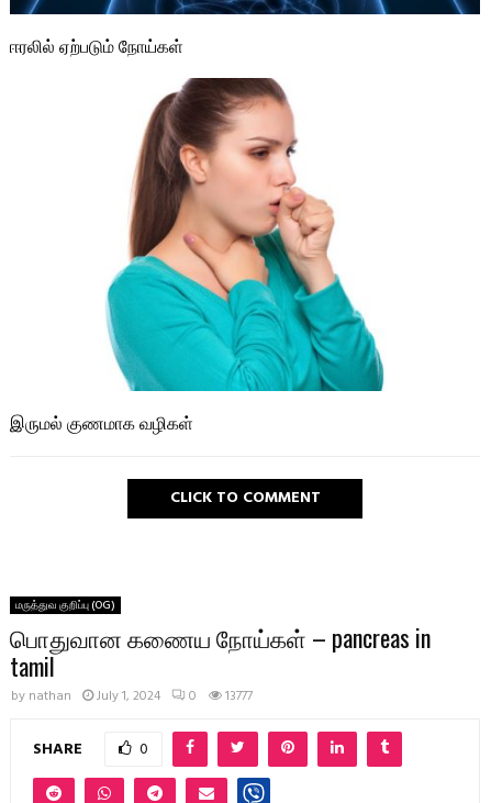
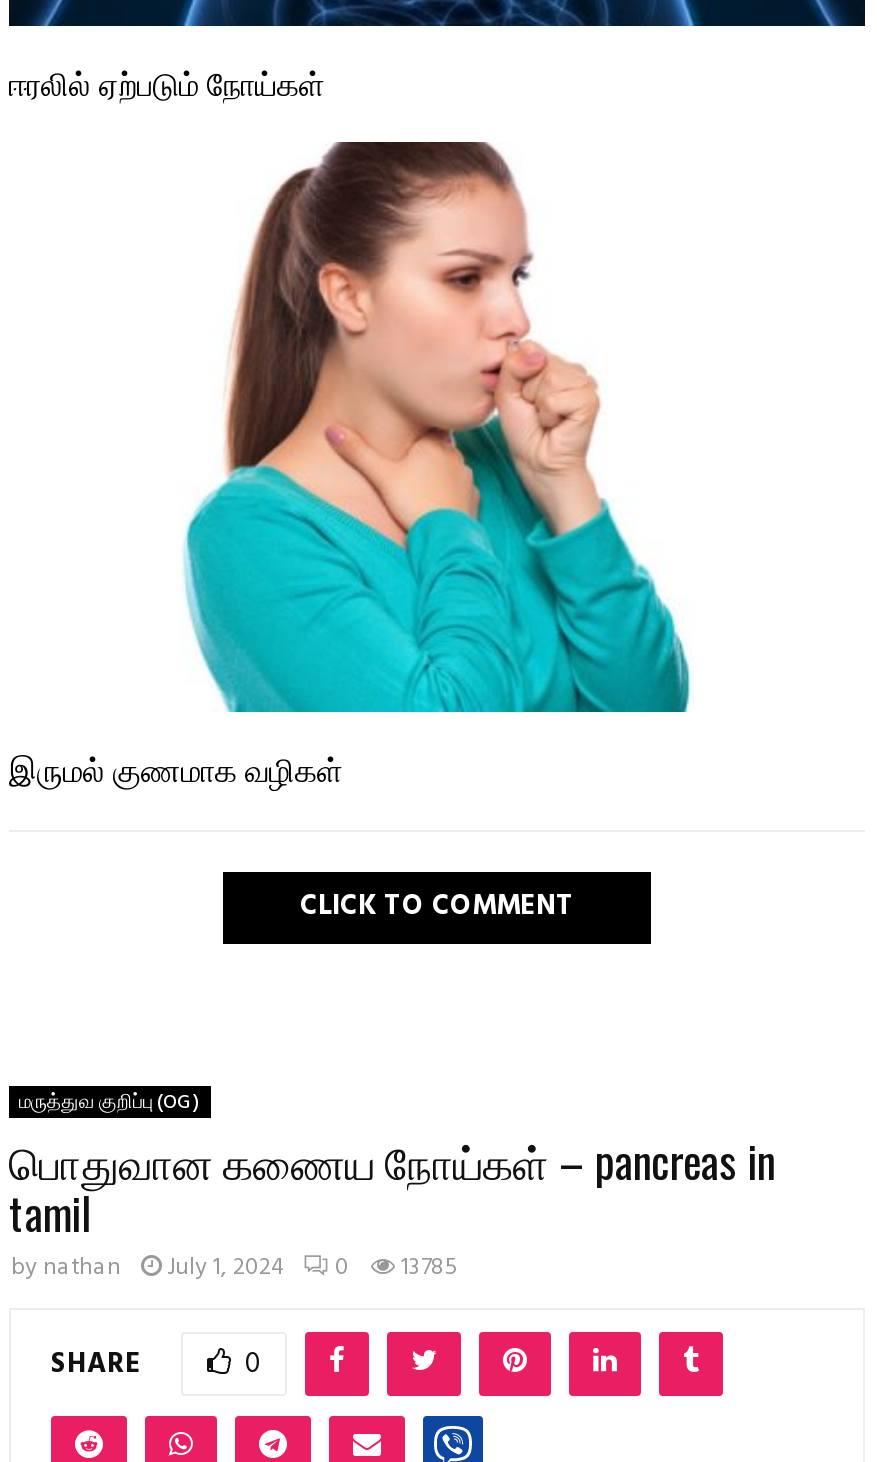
[11,686,253,708] by nathan July 1, 2024 0 13777 -> [11,1249,457,1289] by nathan July 1, 2024 0 13785

